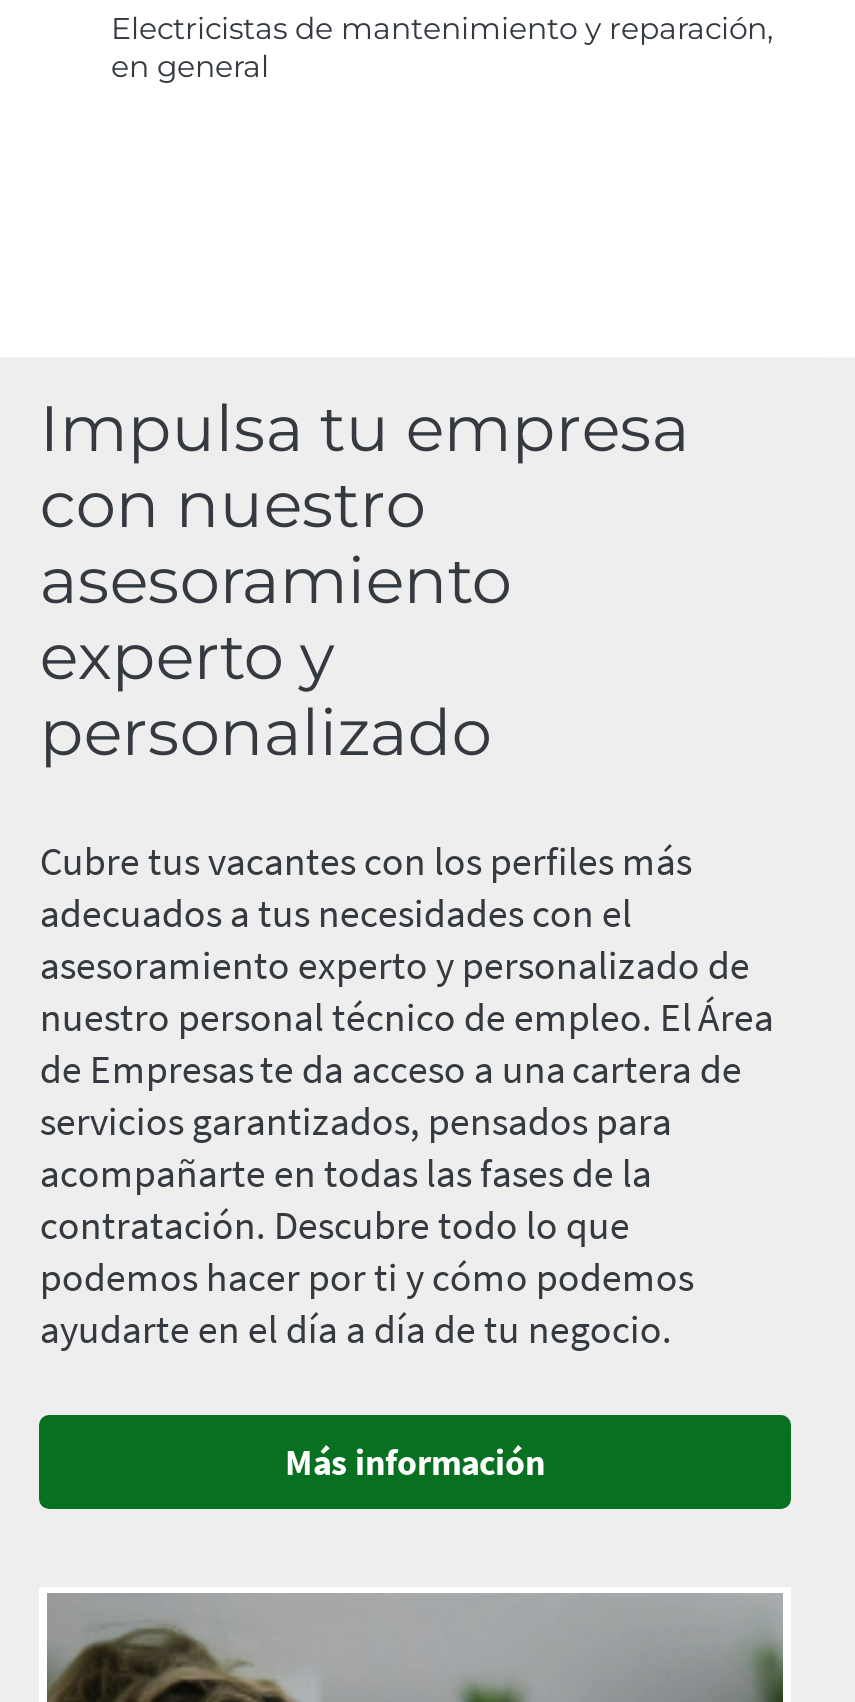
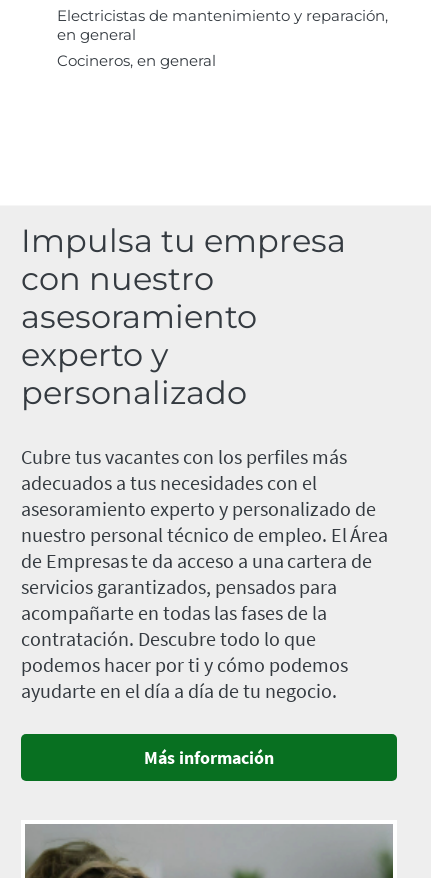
none -> [57,51,216,70] Cocineros, en general

